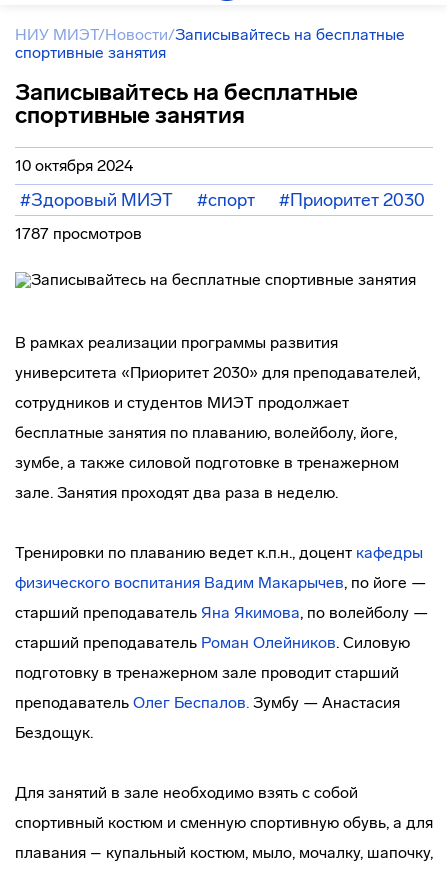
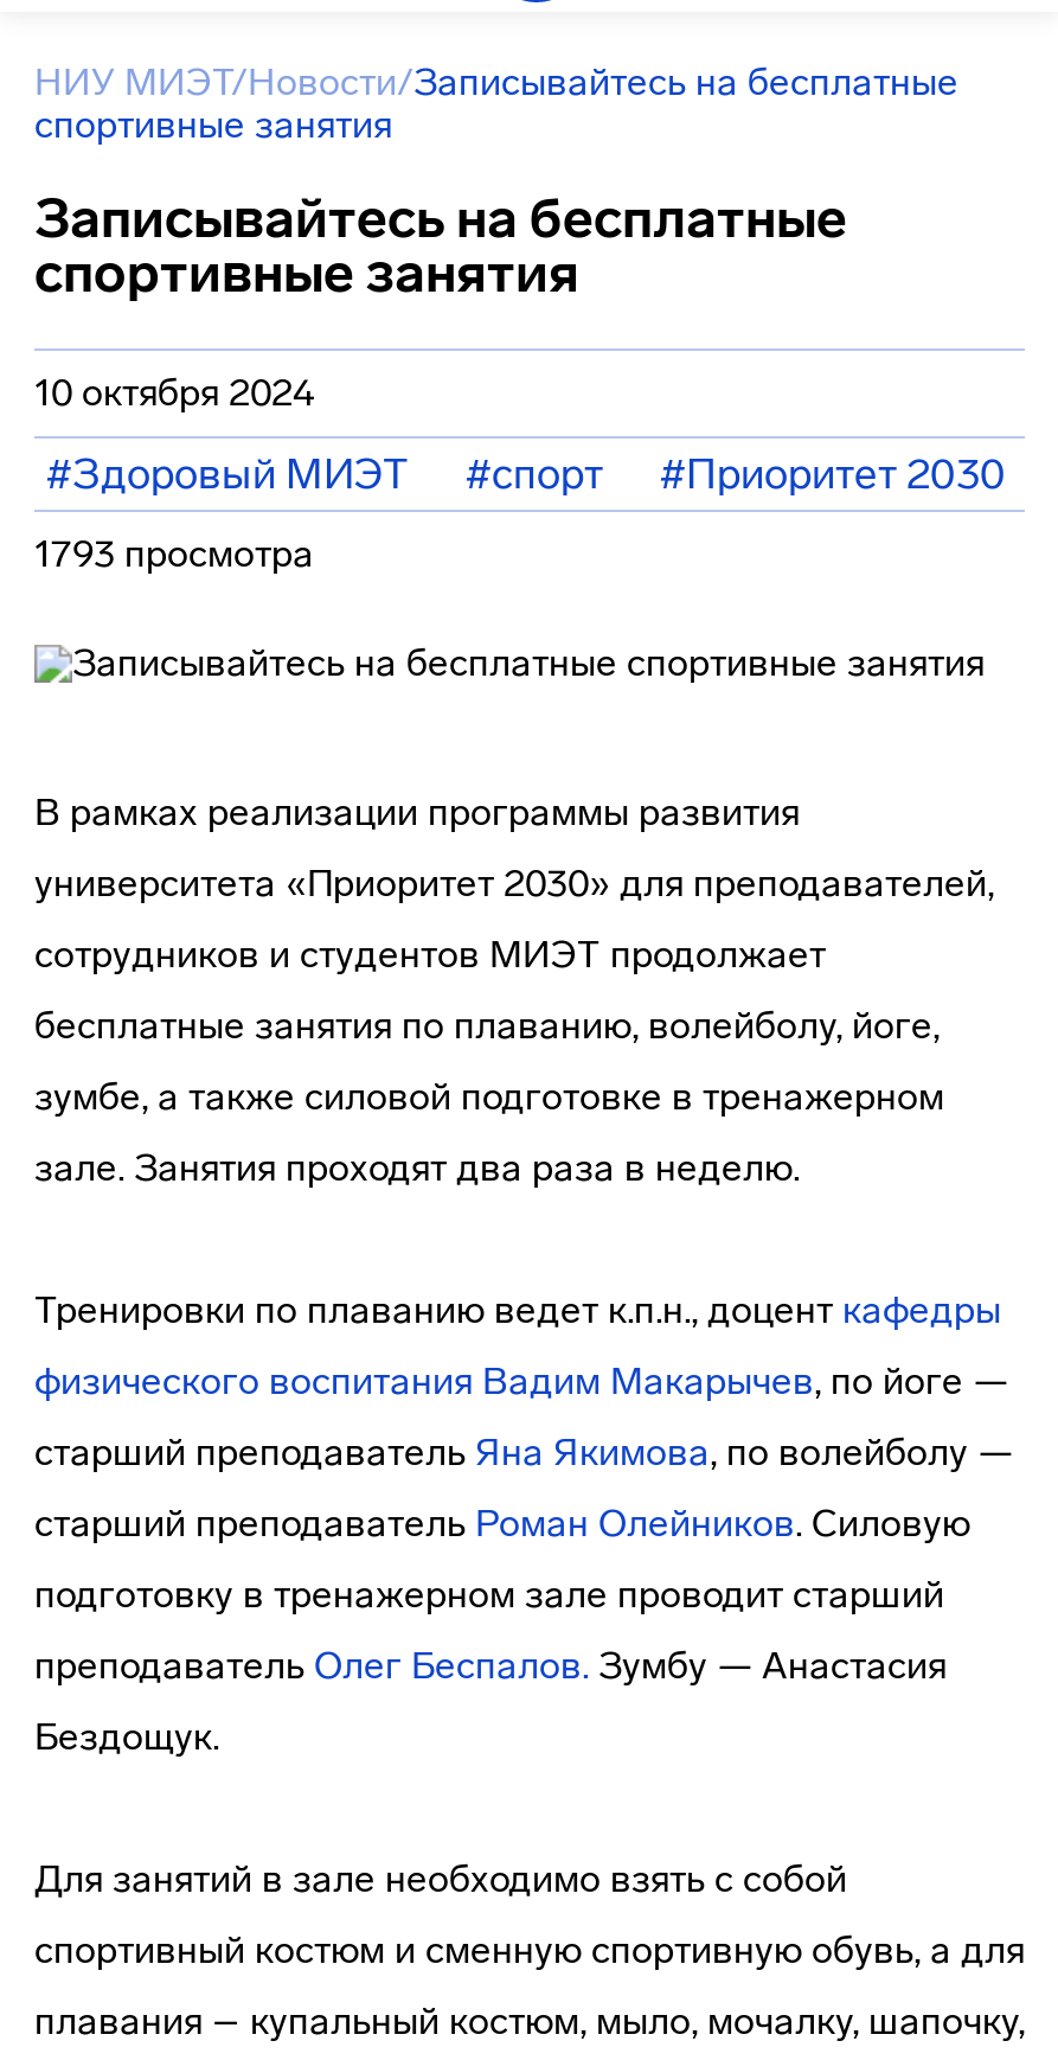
[15,224,142,243] 1787 просмотров -> [34,531,314,576] 1793 просмотра

